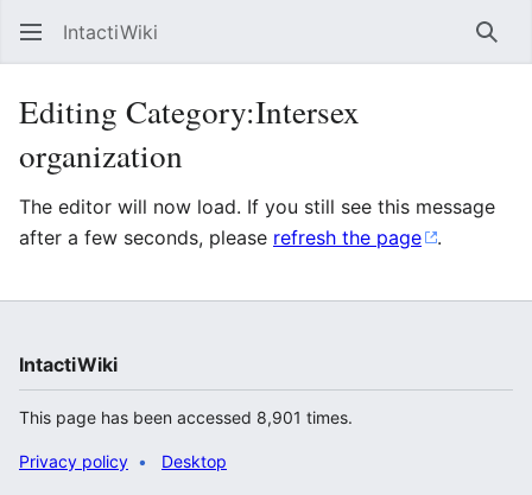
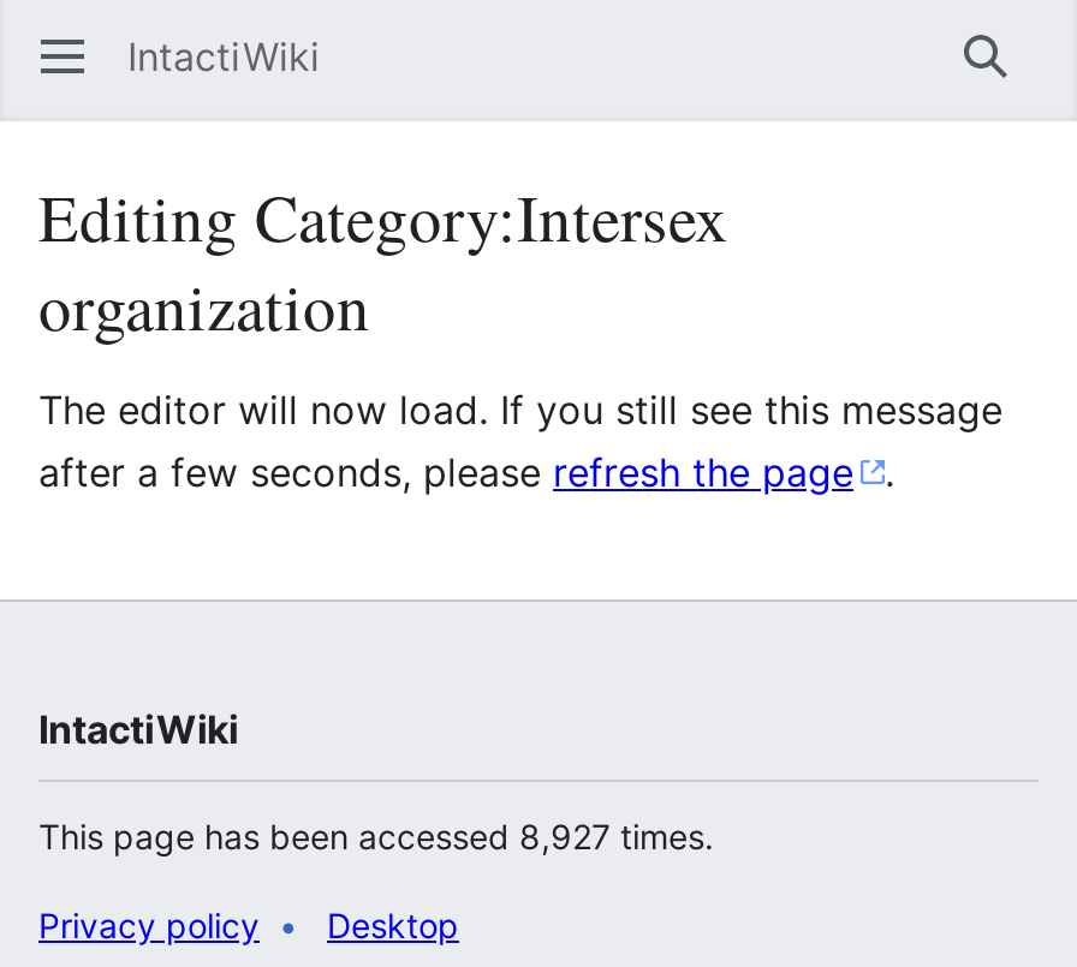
[19,407,353,427] This page has been accessed 8,901 times. -> [38,816,714,856] This page has been accessed 8,927 times.

